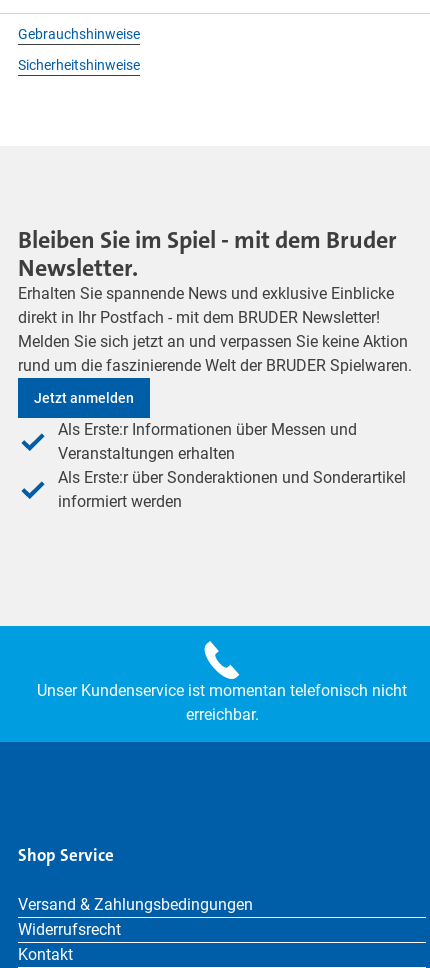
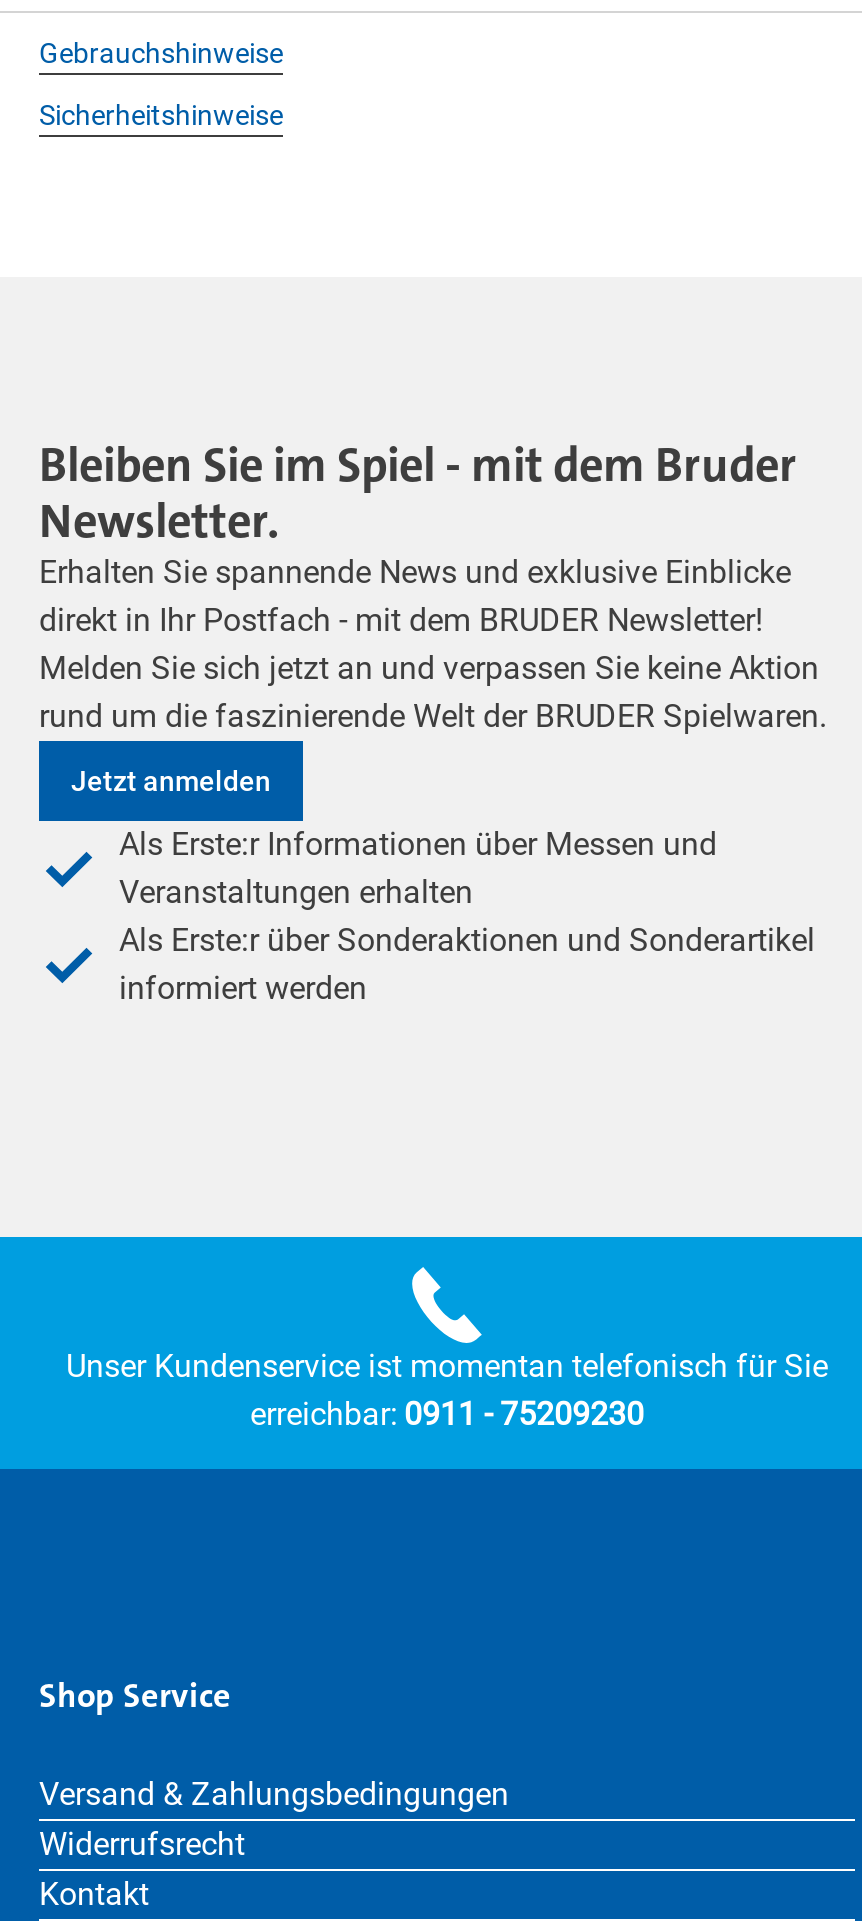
[37,681,407,724] Unser Kundenservice ist momentan telefonisch nicht | erreichbar. -> [66,1347,828,1433] Unser Kundenservice ist momentan telefonisch für Sie | erreichbar: 0911 - 75209230

